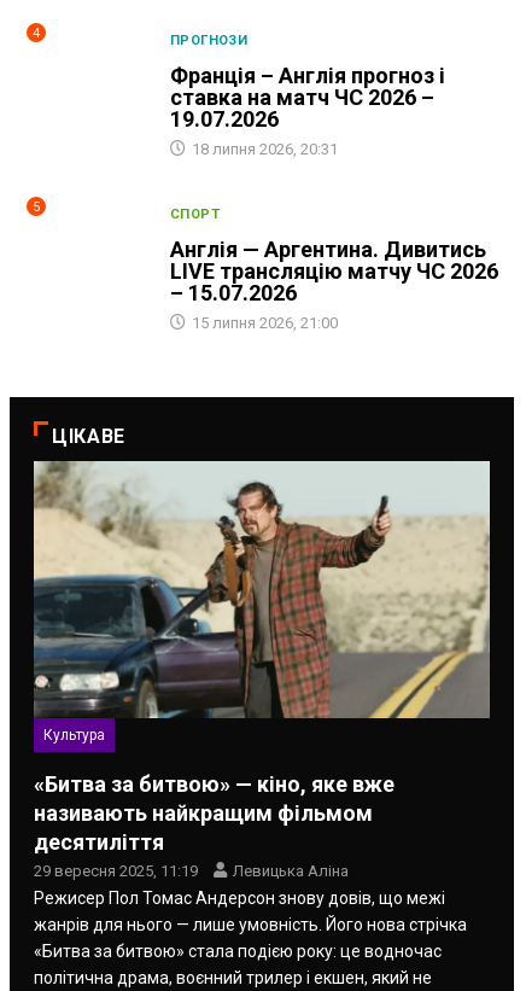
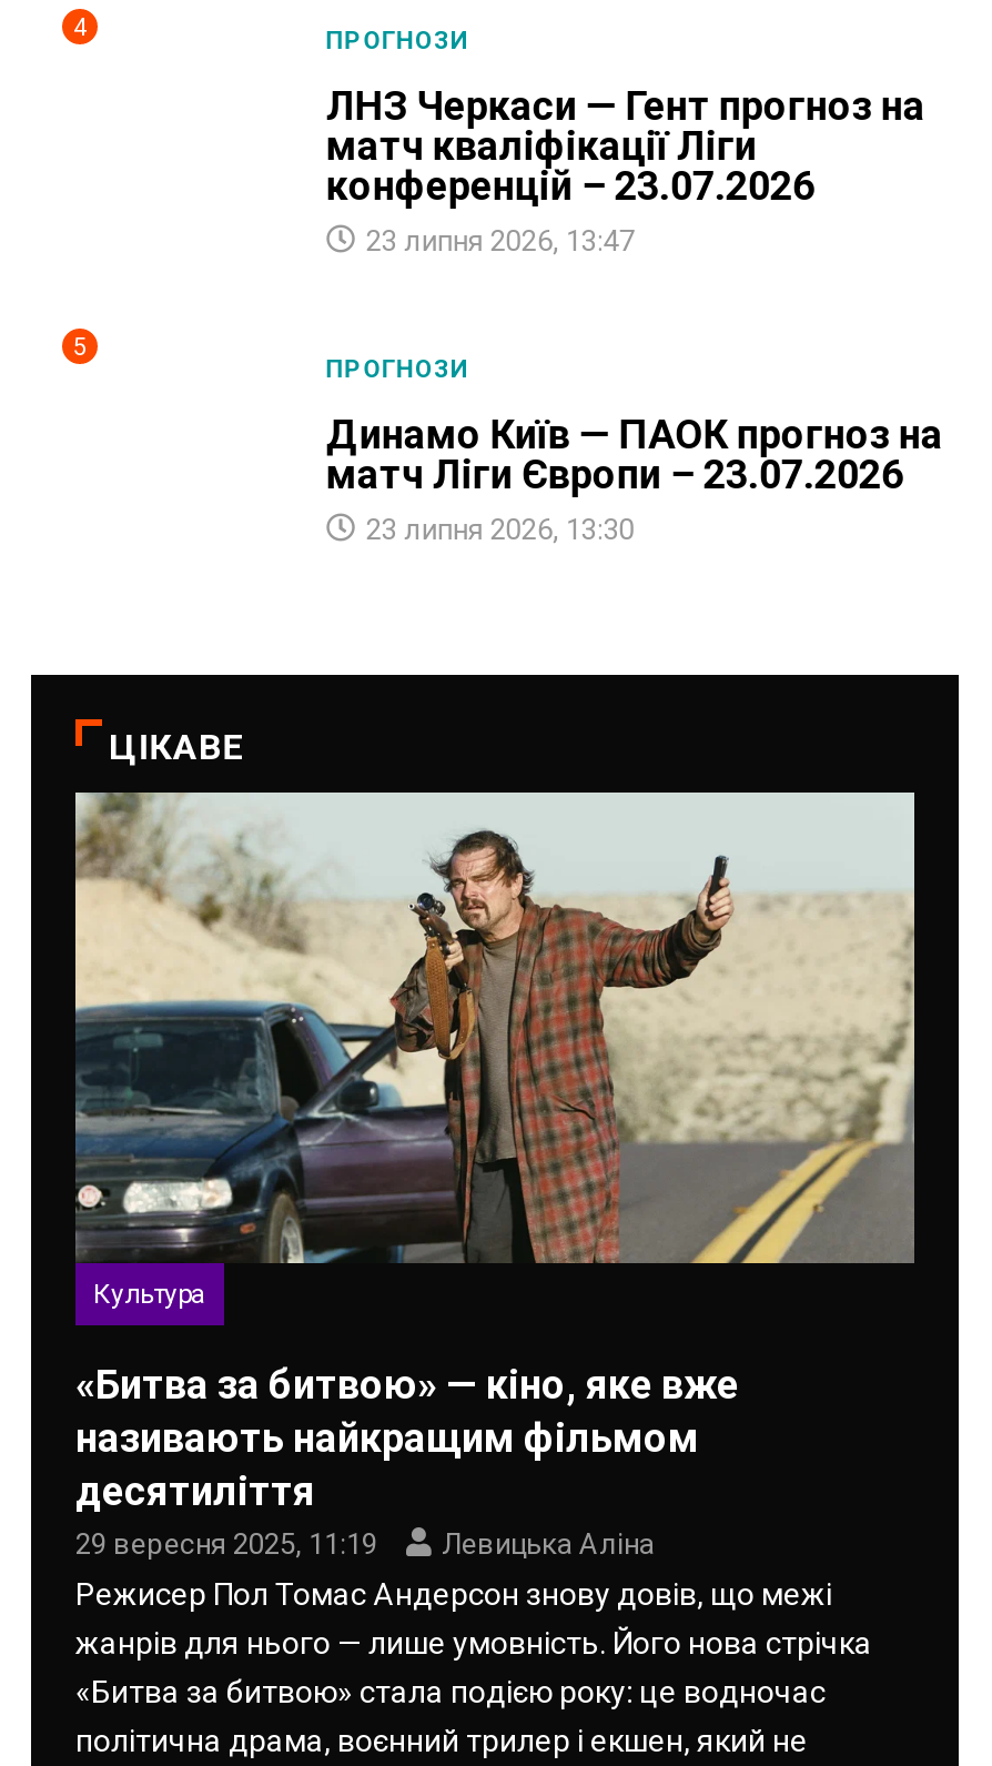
[170,63,445,159] Франція – Англія прогноз і | ставка на матч ЧС 2026 – | 19.07.2026 | 18 липня 2026, 20:31 -> [326,82,925,257] ЛНЗ Черкаси — Гент прогноз на | матч кваліфікації Ліги | конференцій – 23.07.2026 | 23 липня 2026, 13:47
[170,207,220,223] СПОРТ -> [326,355,469,384] ПРОГНОЗИ
[170,237,498,332] Англія — Аргентина. Дивитись | LIVE трансляцію матчу ЧС 2026 | – 15.07.2026 | 15 липня 2026, 21:00 -> [326,410,943,546] Динамо Київ — ПАОК прогноз на | матч Ліги Європи – 23.07.2026 | 23 липня 2026, 13:30

